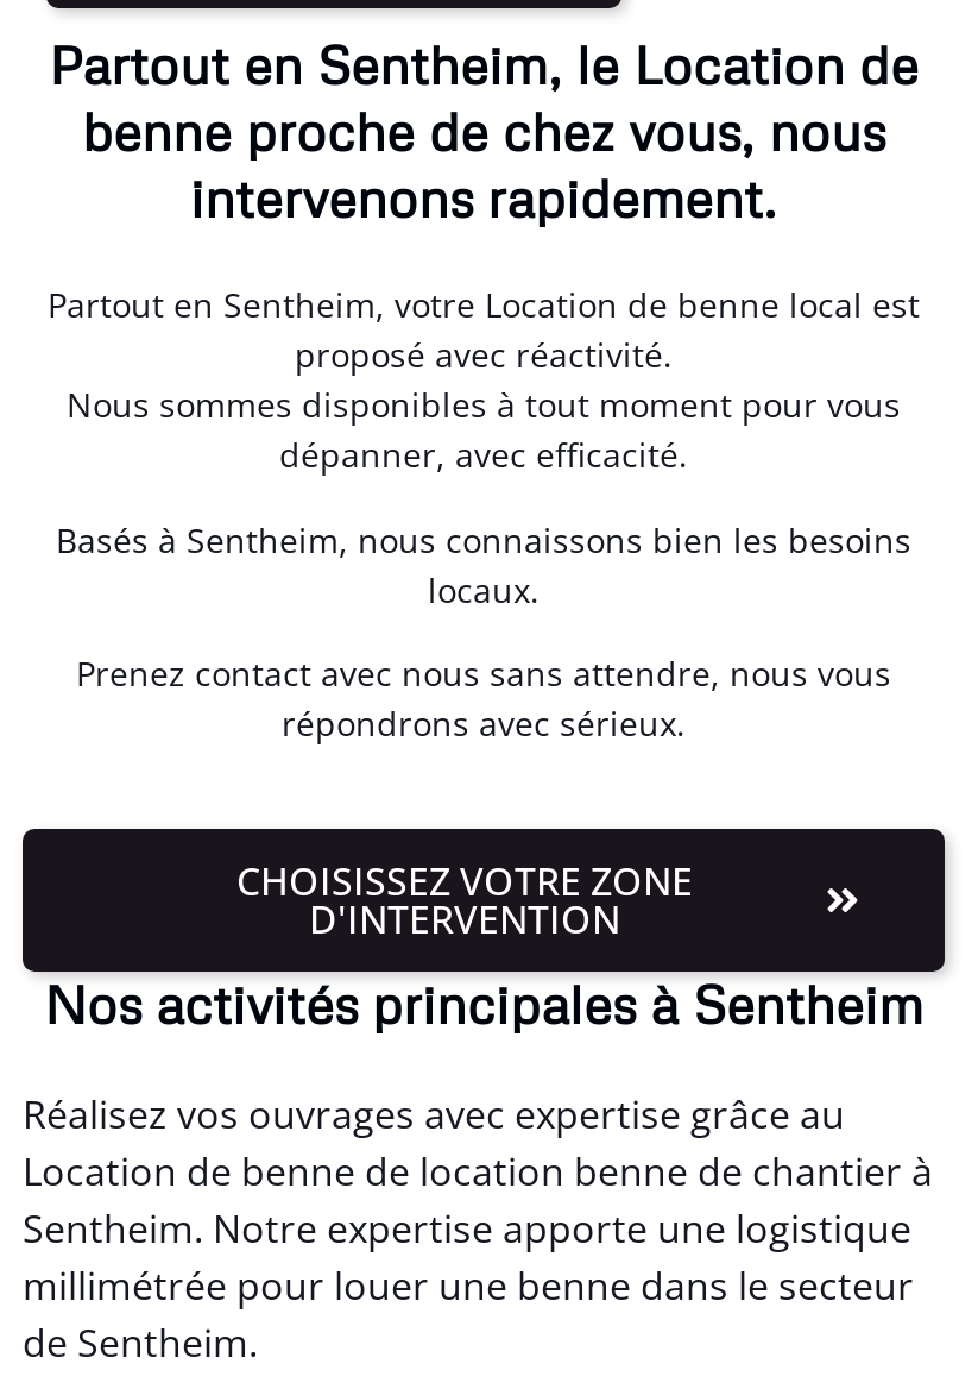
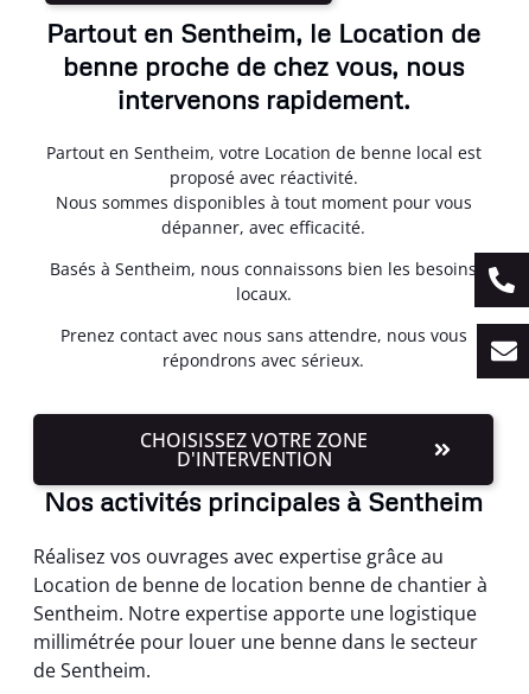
none -> [473,252,525,308] [image]
none -> [476,323,525,380] [image]

